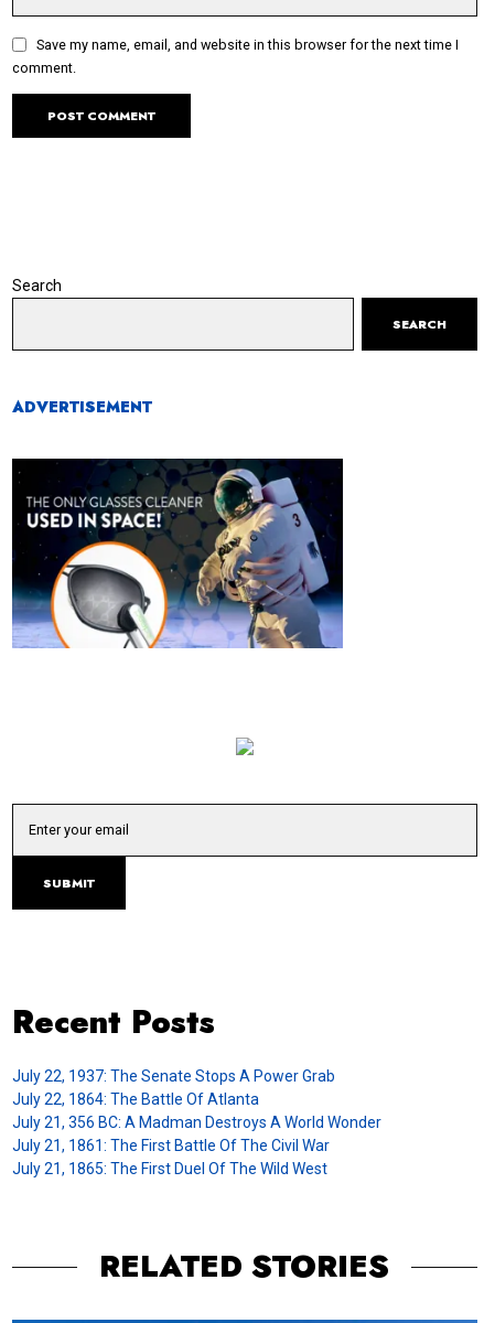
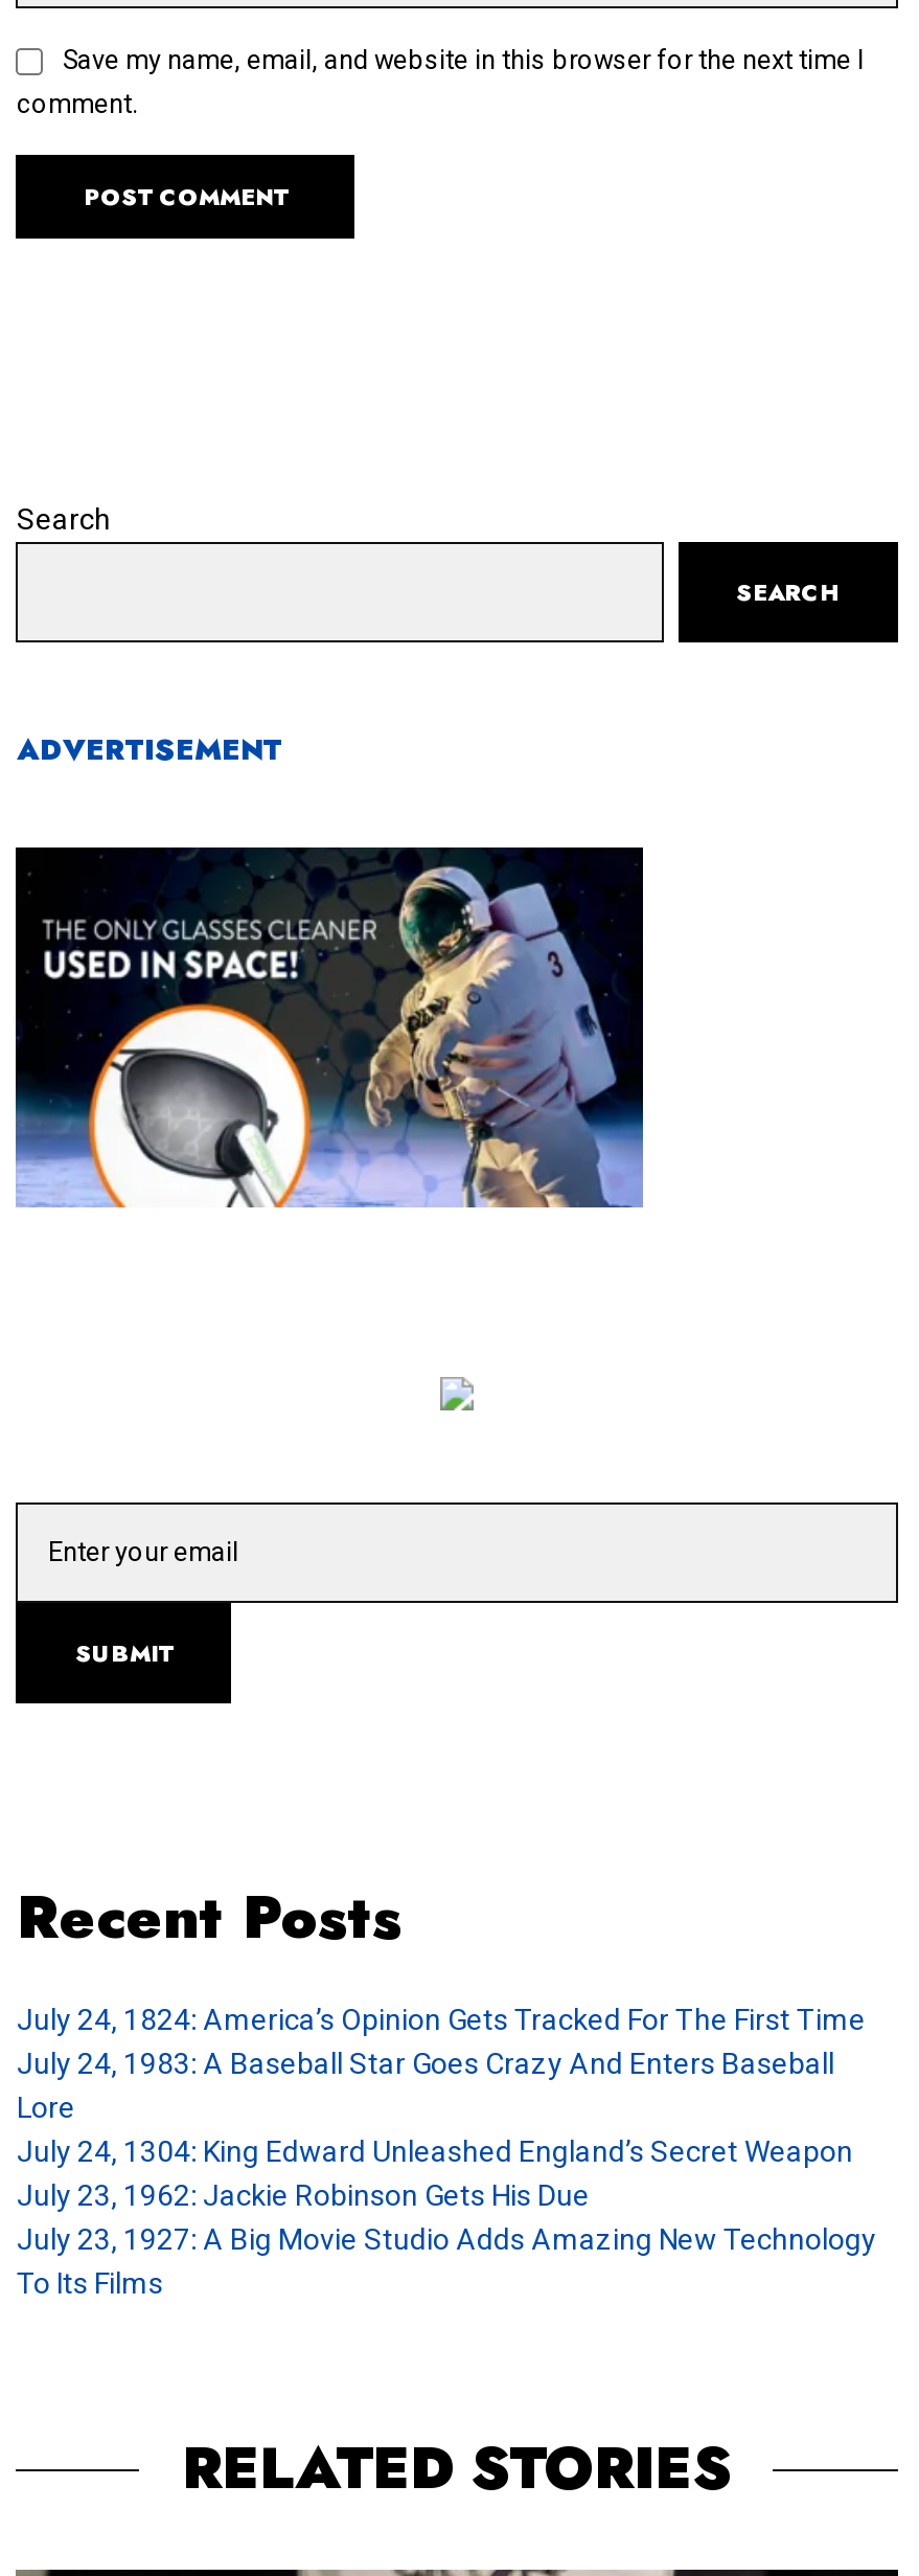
[13,1067,382,1177] July 22, 1937: The Senate Stops A Power Grab | July 22, 1864: The Battle Of Atlanta | July 21, 356 BC: A Madman Destroys A World Wonder | July 21, 1861: The First Battle Of The Civil War | July 21, 1865: The First Duel Of The Wild West -> [17,2002,876,2299] July 24, 1824: America’s Opinion Gets Tracked For The First Time | July 24, 1983: A Baseball Star Goes Crazy And Enters Baseball | Lore | July 24, 1304: King Edward Unleashed England’s Secret Weapon | July 23, 1962: Jackie Robinson Gets His Due | July 23, 1927: A Big Movie Studio Adds Amazing New Technology | To Its Films

